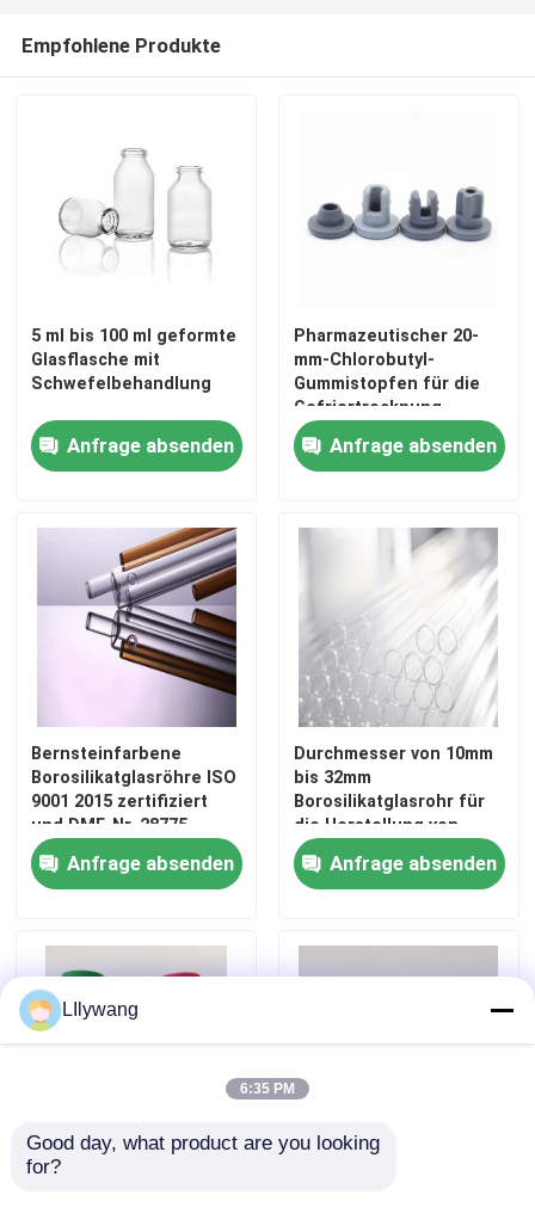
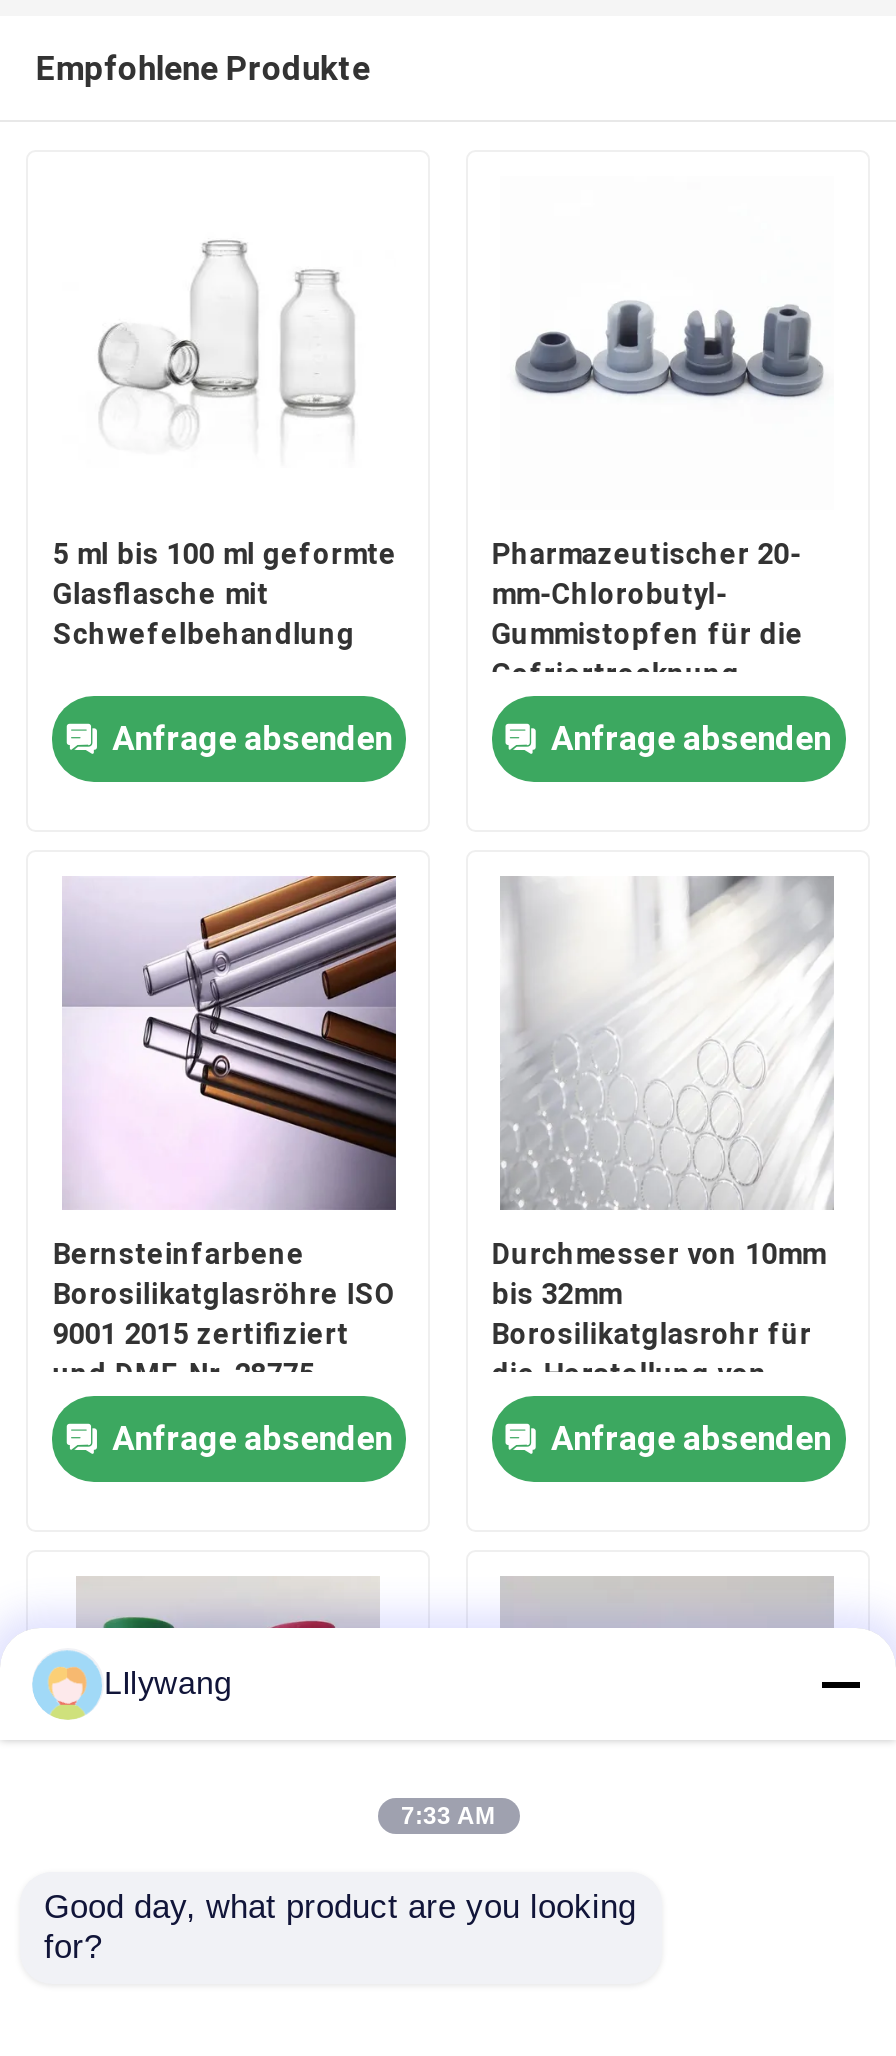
[240,1080,295,1097] 6:35 PM -> [401,1802,495,1830] 7:33 AM

